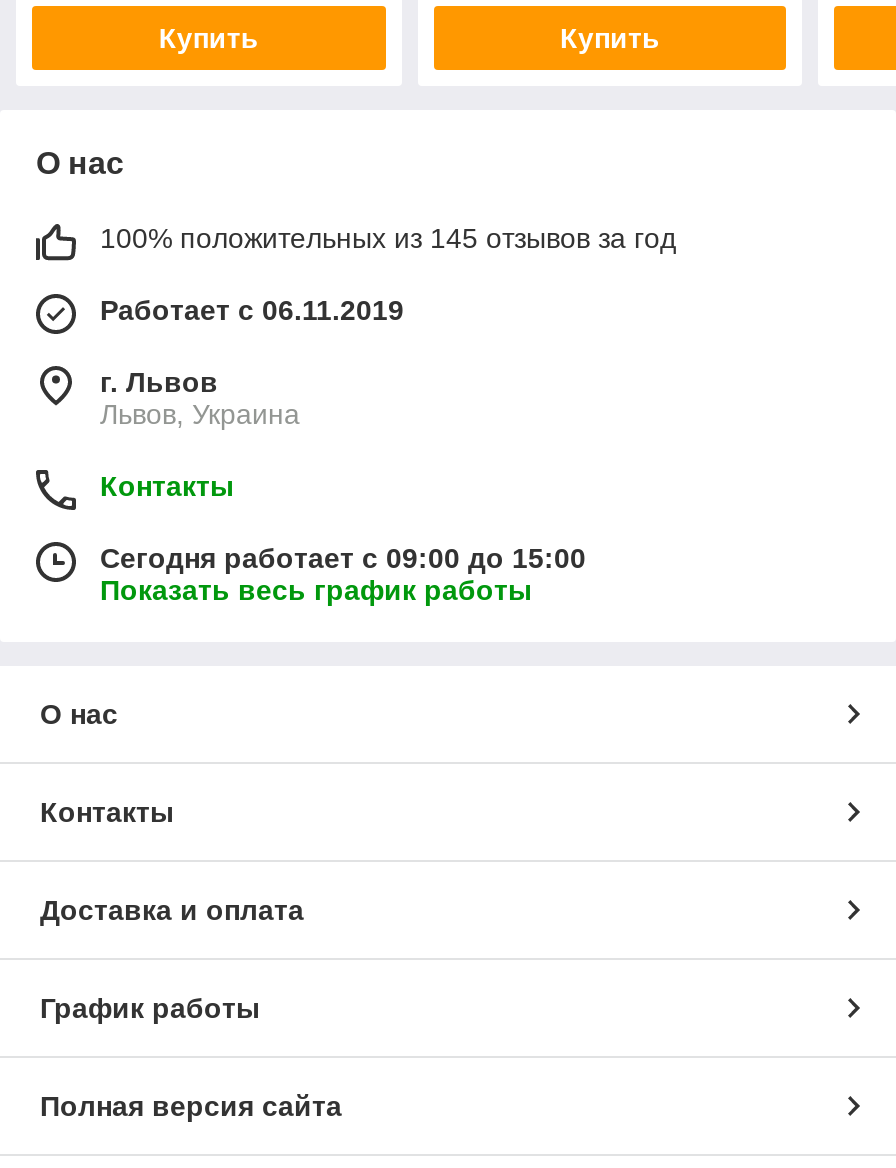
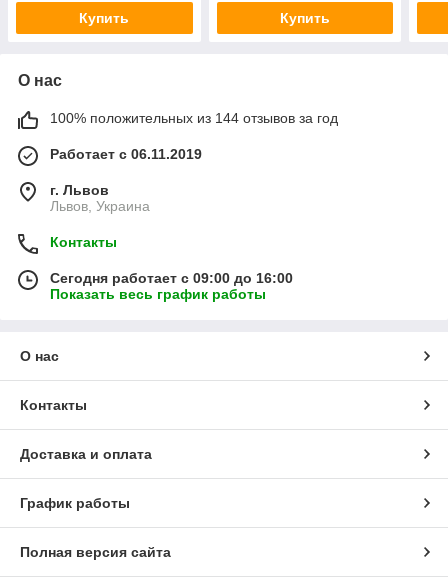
[100,223,676,255] 100% положительных из 145 отзывов за год -> [50,110,338,126] 100% положительных из 144 отзывов за год
[100,543,586,575] Сегодня работает с 09:00 до 15:00 -> [50,270,293,286] Сегодня работает с 09:00 до 16:00

